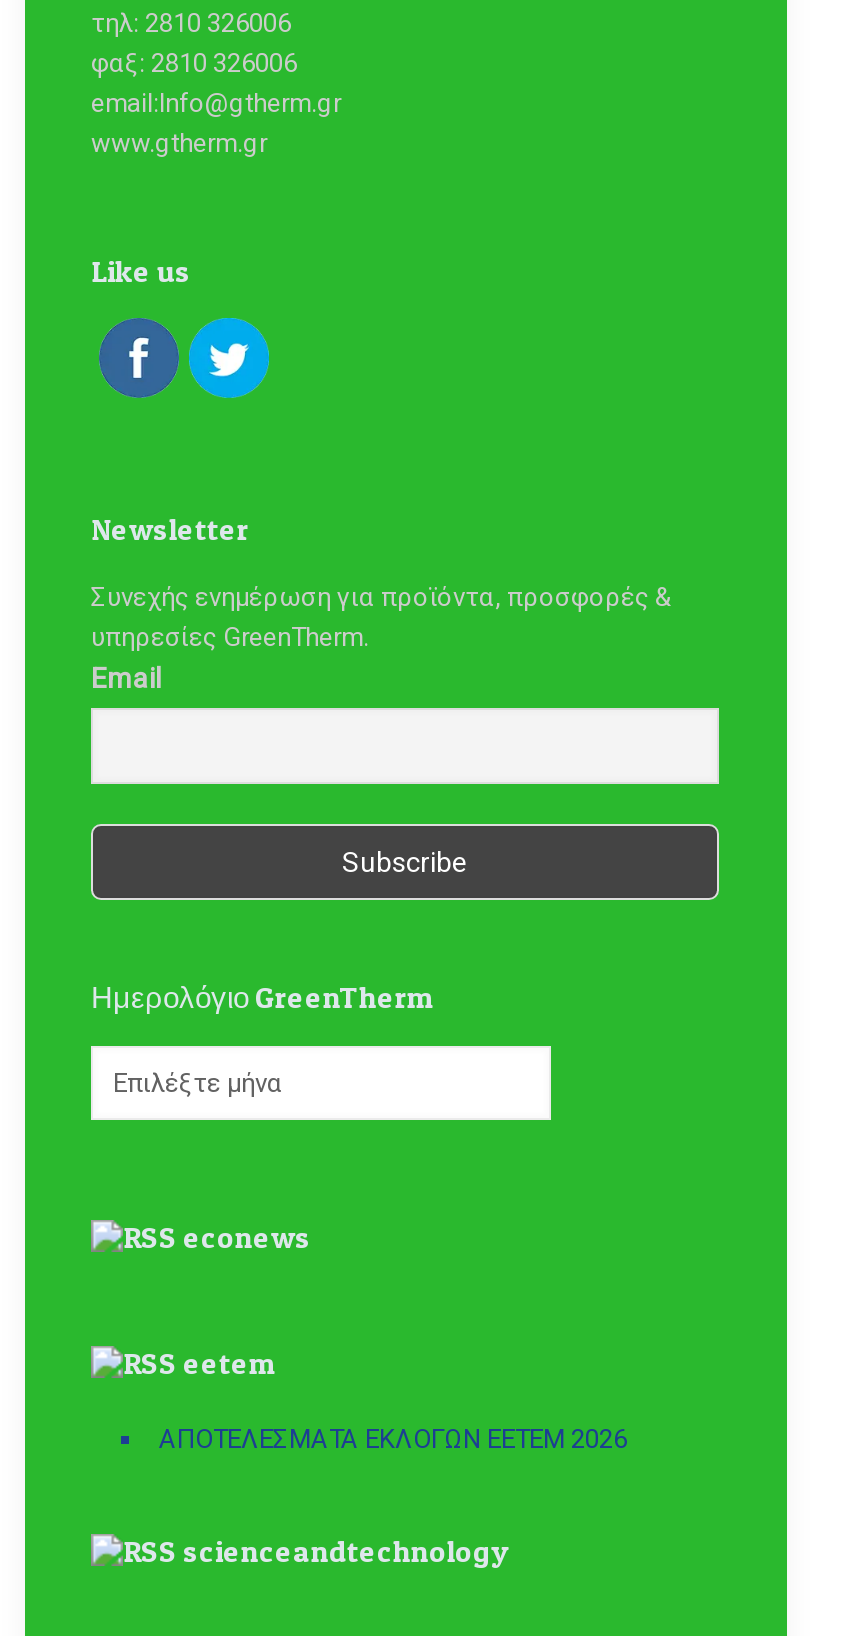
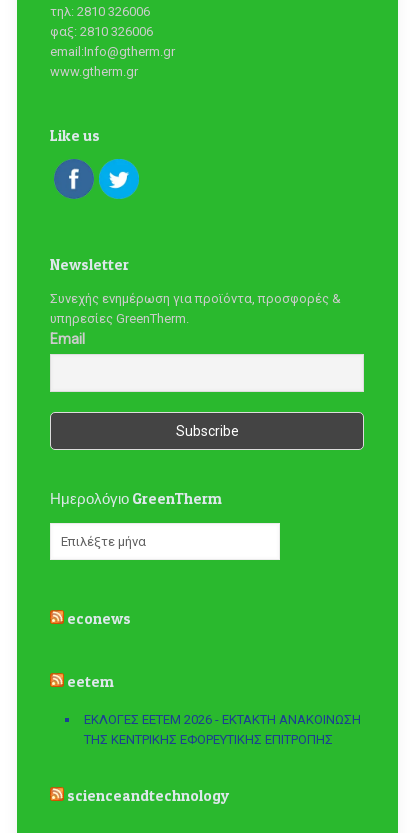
[159,1424,627,1454] ΑΠΟΤΕΛΕΣΜΑΤΑ ΕΚΛΟΓΩΝ ΕΕΤΕΜ 2026 -> [84,712,361,747] ΕΚΛΟΓΕΣ ΕΕΤΕΜ 2026 - ΕΚΤΑΚΤΗ ΑΝΑΚΟΙΝΩΣΗ | ΤΗΣ ΚΕΝΤΡΙΚΗΣ ΕΦΟΡΕΥΤΙΚΗΣ ΕΠΙΤΡΟΠΗΣ

